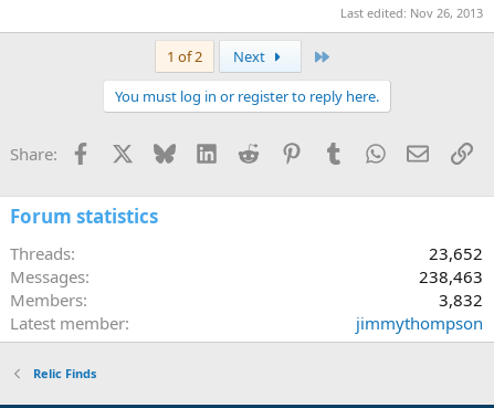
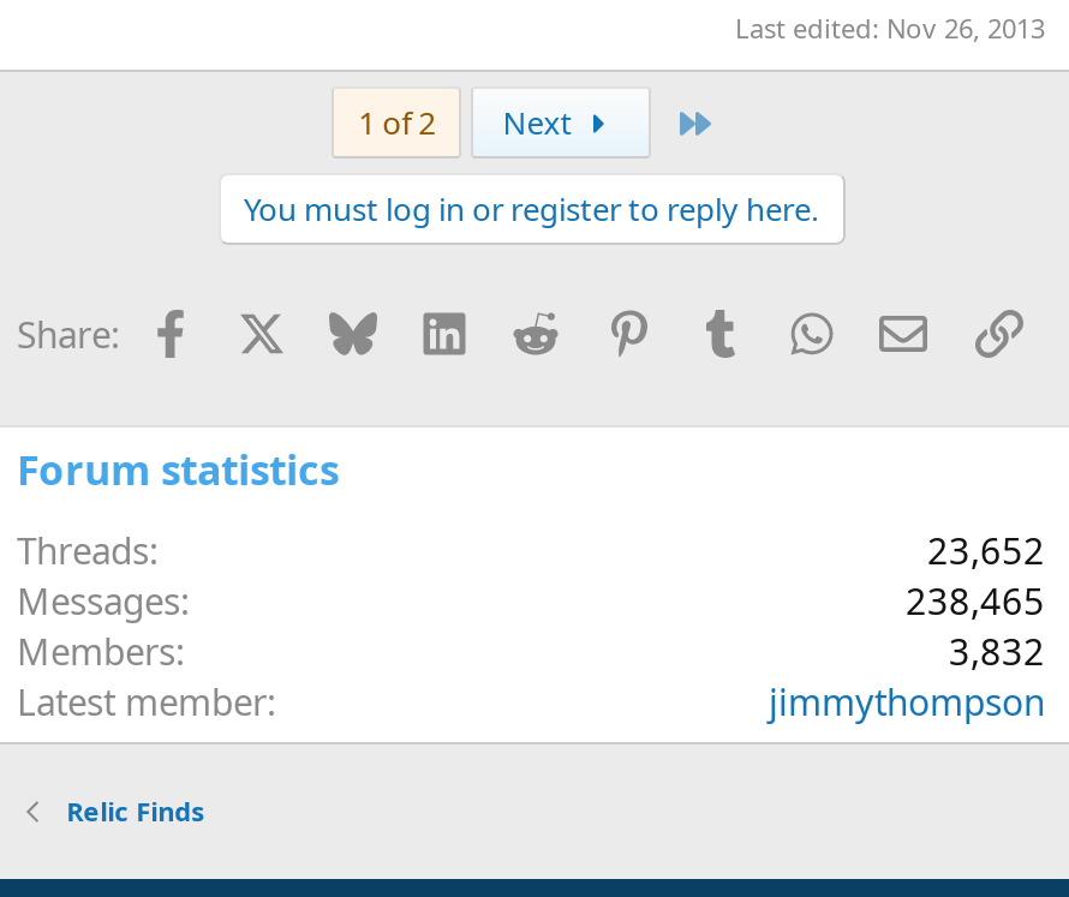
[419,265,483,287] 238,463 -> [906,576,1045,624] 238,465

